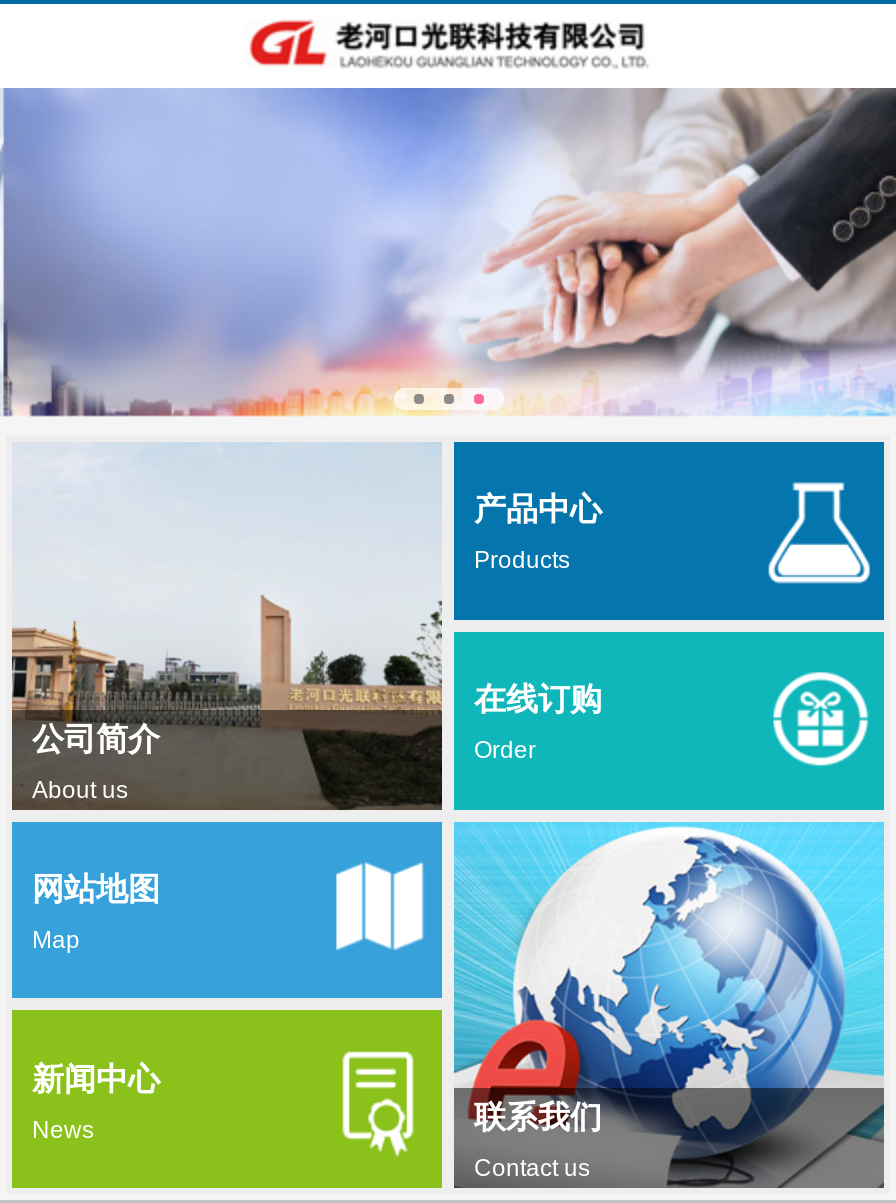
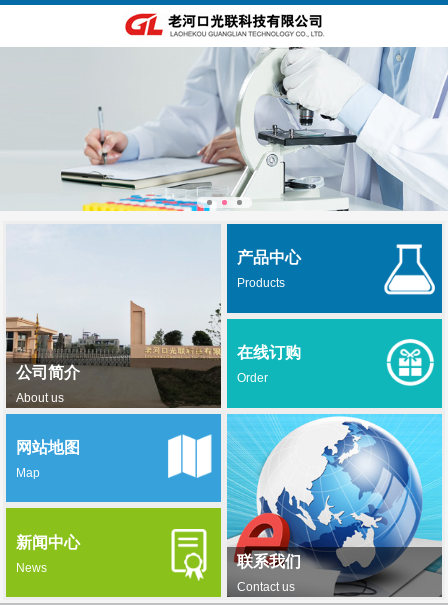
[6,86,890,418] [image] -> [3,46,445,212] [image]

